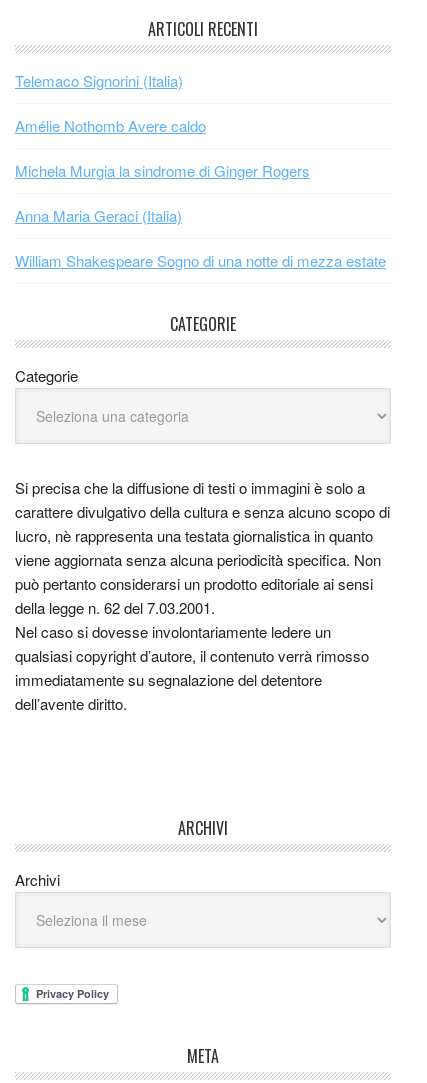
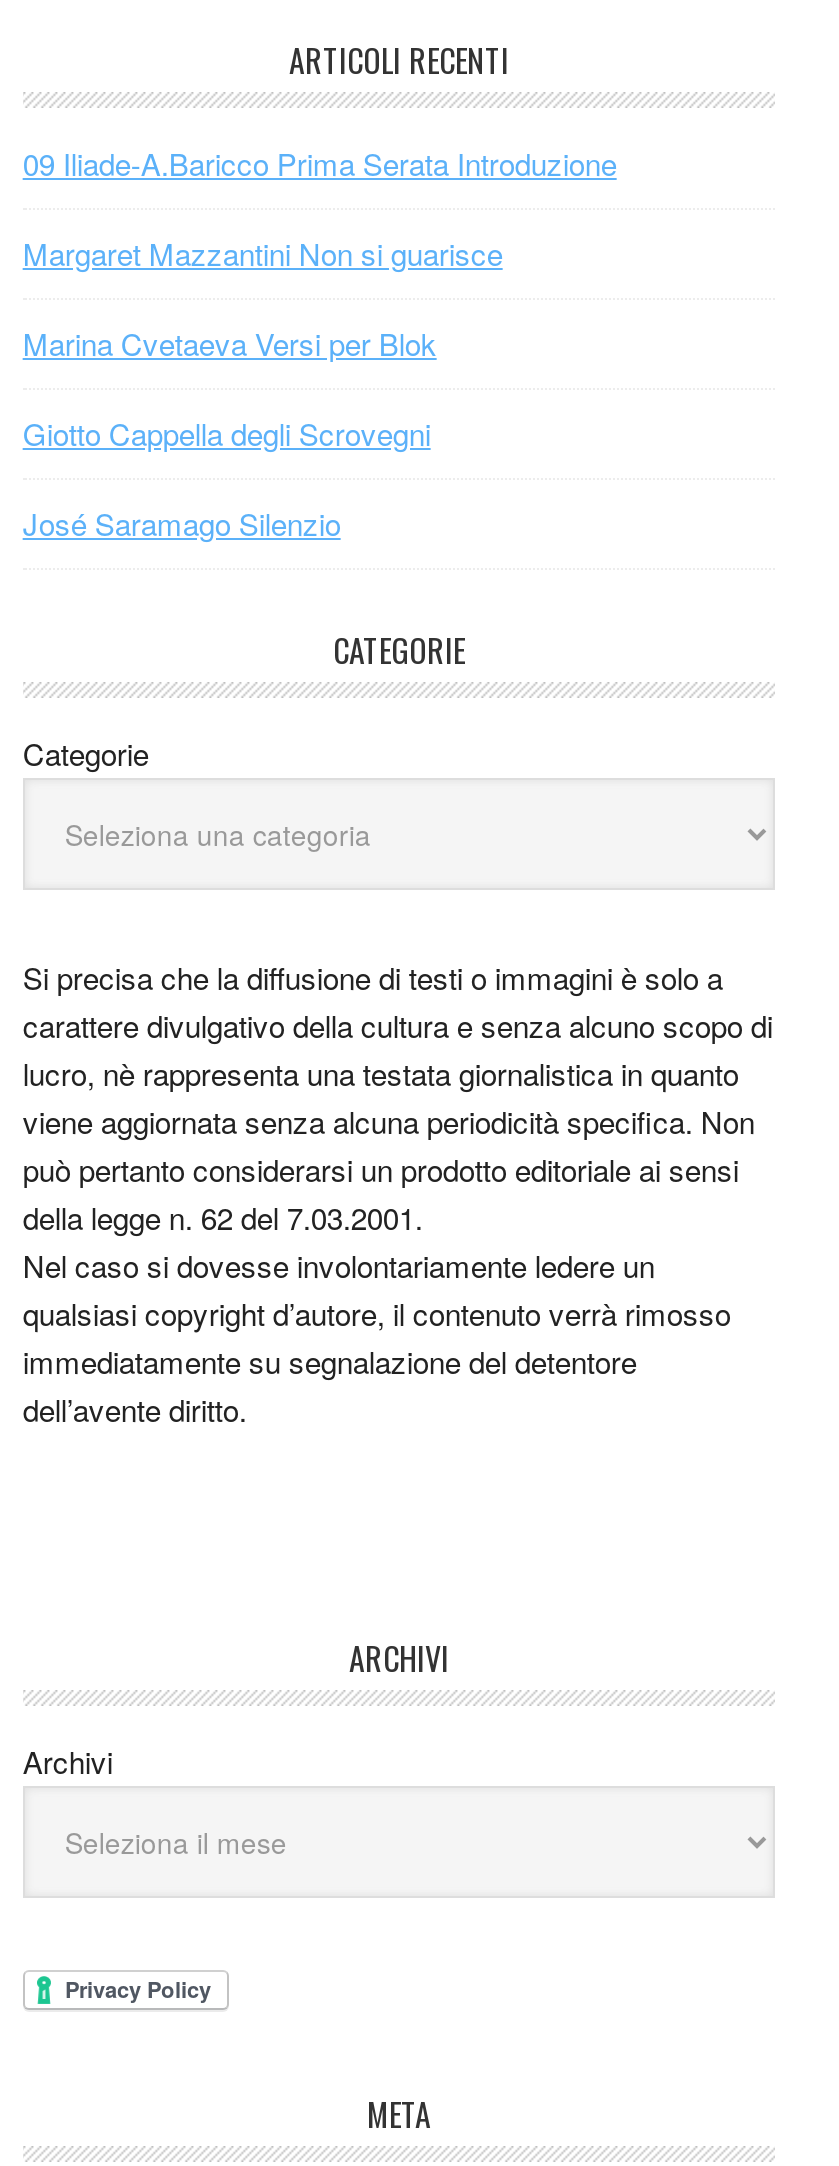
[15,70,183,91] Telemaco Signorini (Italia) -> [23,141,617,183] 09 Iliade-A.Baricco Prima Serata Introduzione
[15,115,206,136] Amélie Nothomb Avere caldo -> [23,231,503,273] Margaret Mazzantini Non si guarisce
[15,160,310,181] Michela Murgia la sindrome di Ginger Rogers -> [23,321,437,363] Marina Cvetaeva Versi per Blok
[15,205,182,226] Anna Maria Geraci (Italia) -> [23,411,431,453] Giotto Cappella degli Scrovegni
[15,250,386,271] William Shakespeare Sogno di una notte di mezza estate -> [23,501,341,543] José Saramago Silenzio

